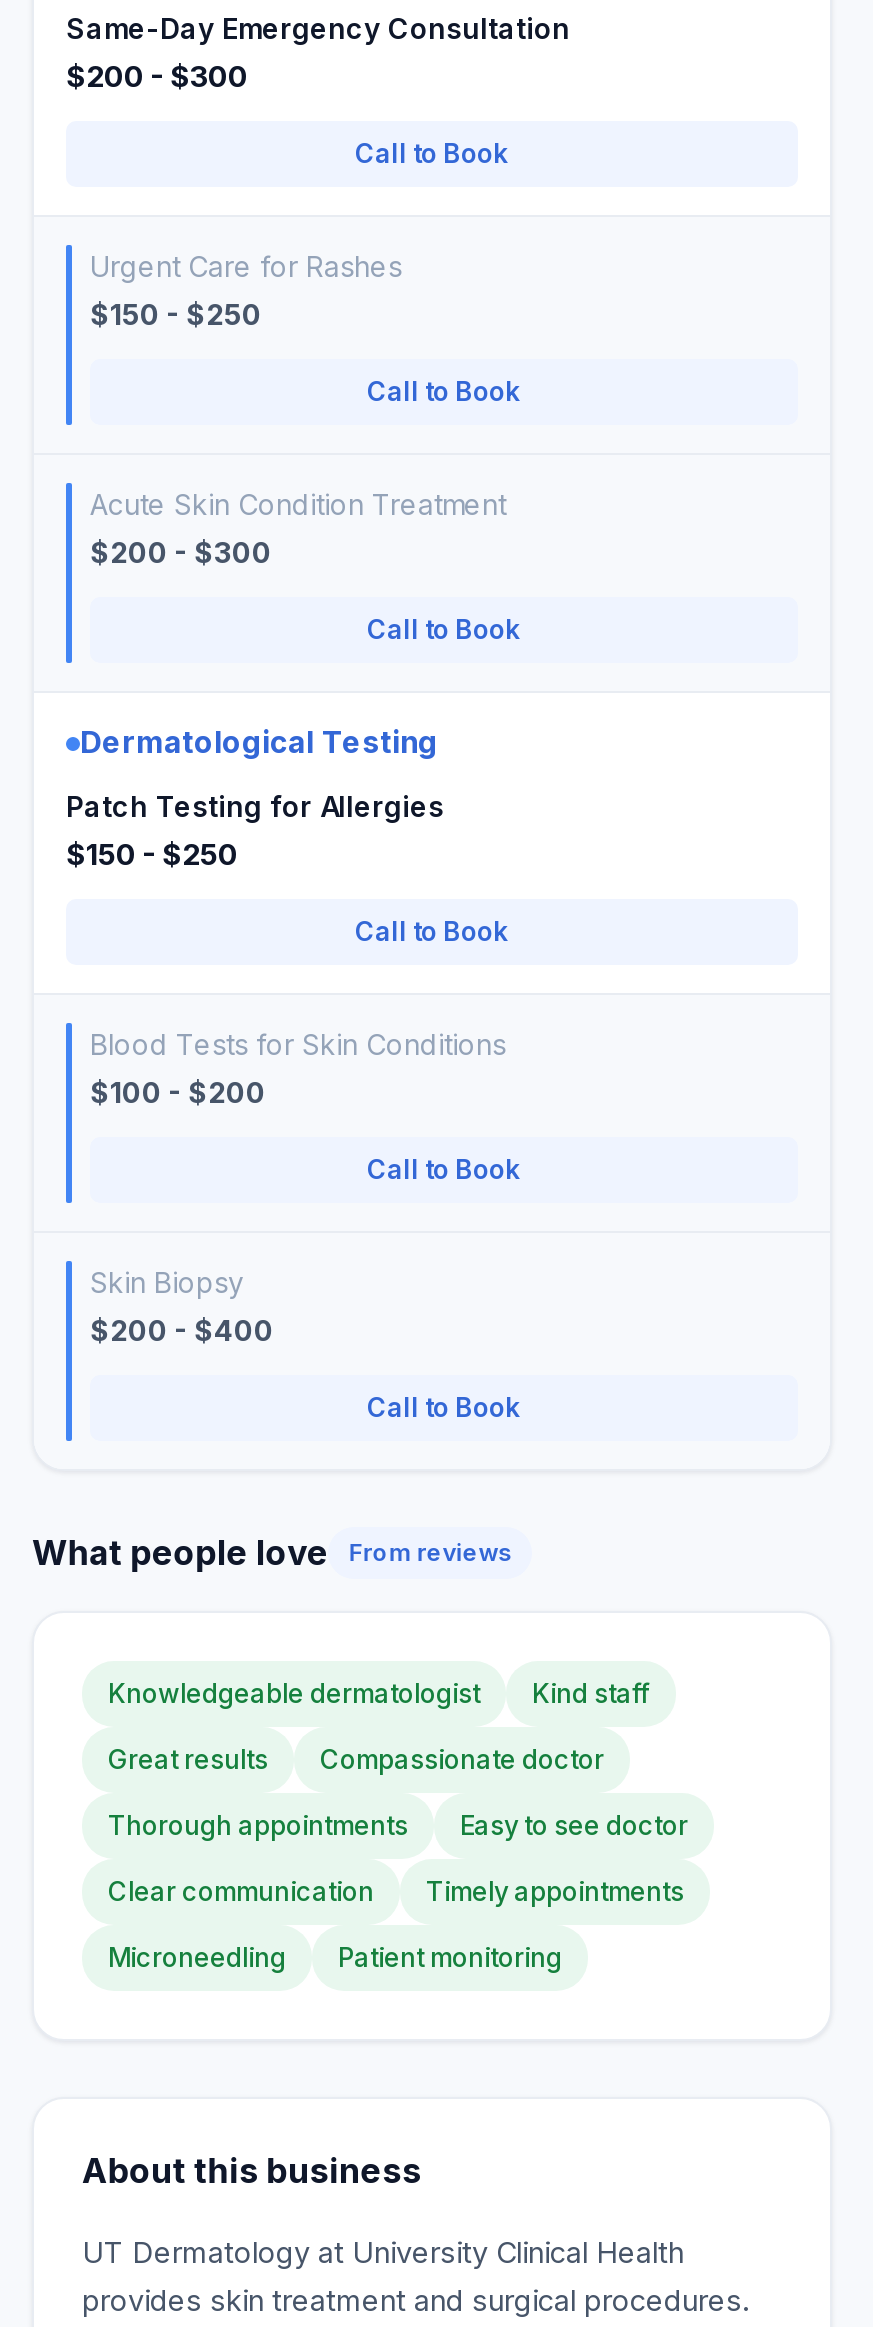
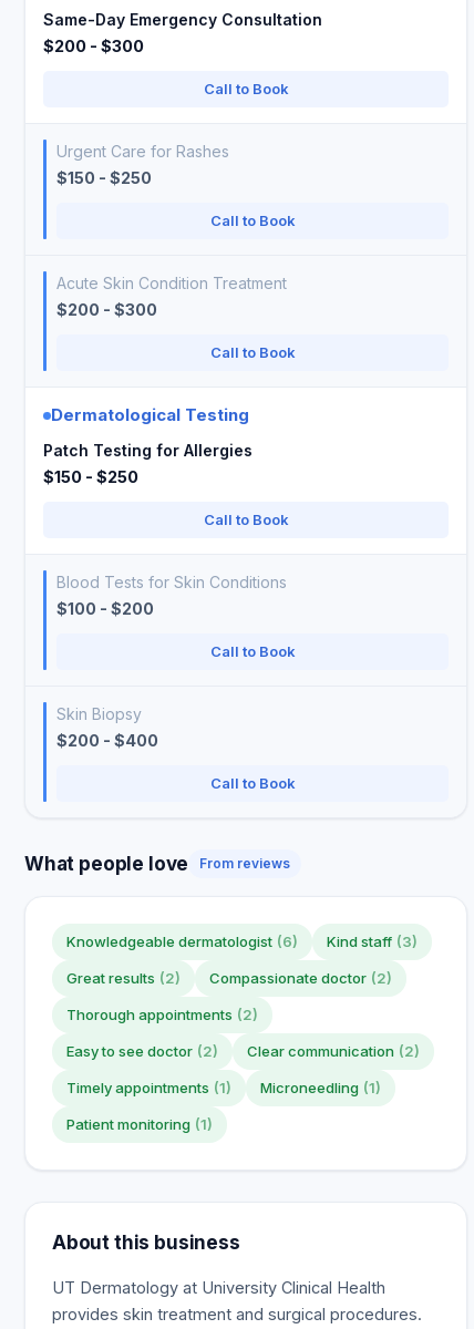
[108,1677,688,1973] Knowledgeable dermatologist | Kind staff | Great results | Compassionate doctor | Thorough appointments | Easy to see doctor | Clear communication | Timely appointments | Microneedling | Patient monitoring -> [66,933,420,1133] Knowledgeable dermatologist (6) | Kind staff (3) | Great results (2) | Compassionate doctor (2) | Thorough appointments (2) | Easy to see doctor (2) | Clear communication (2) | Timely appointments (1) | Microneedling (1) | Patient monitoring (1)

